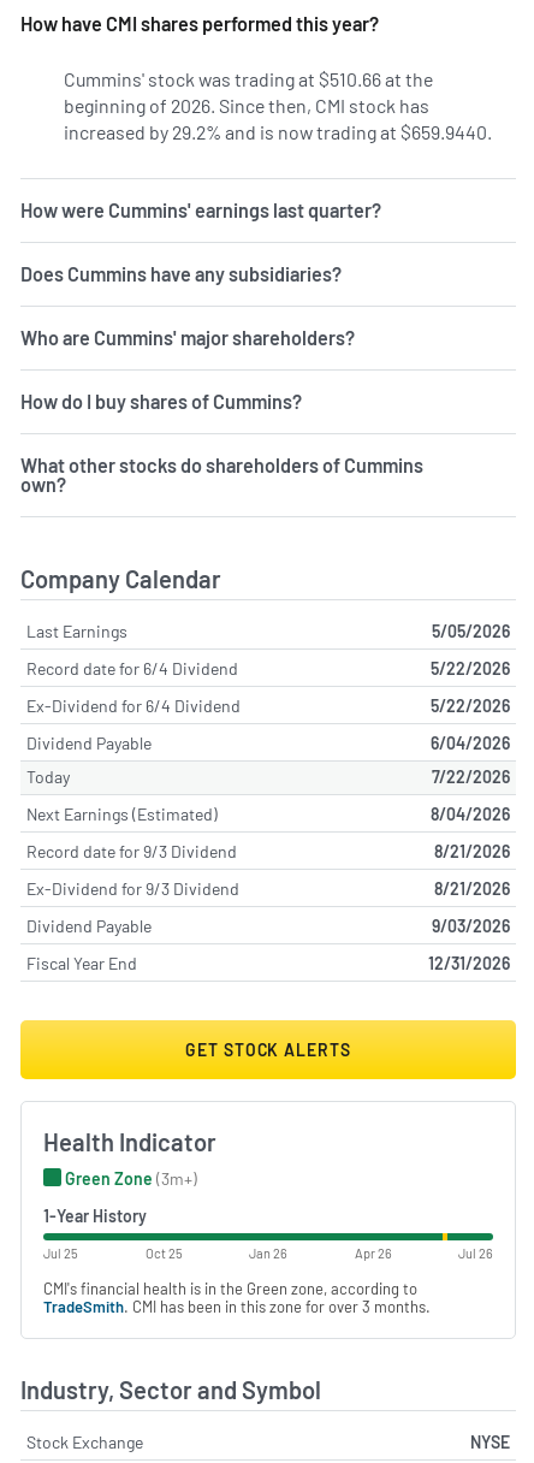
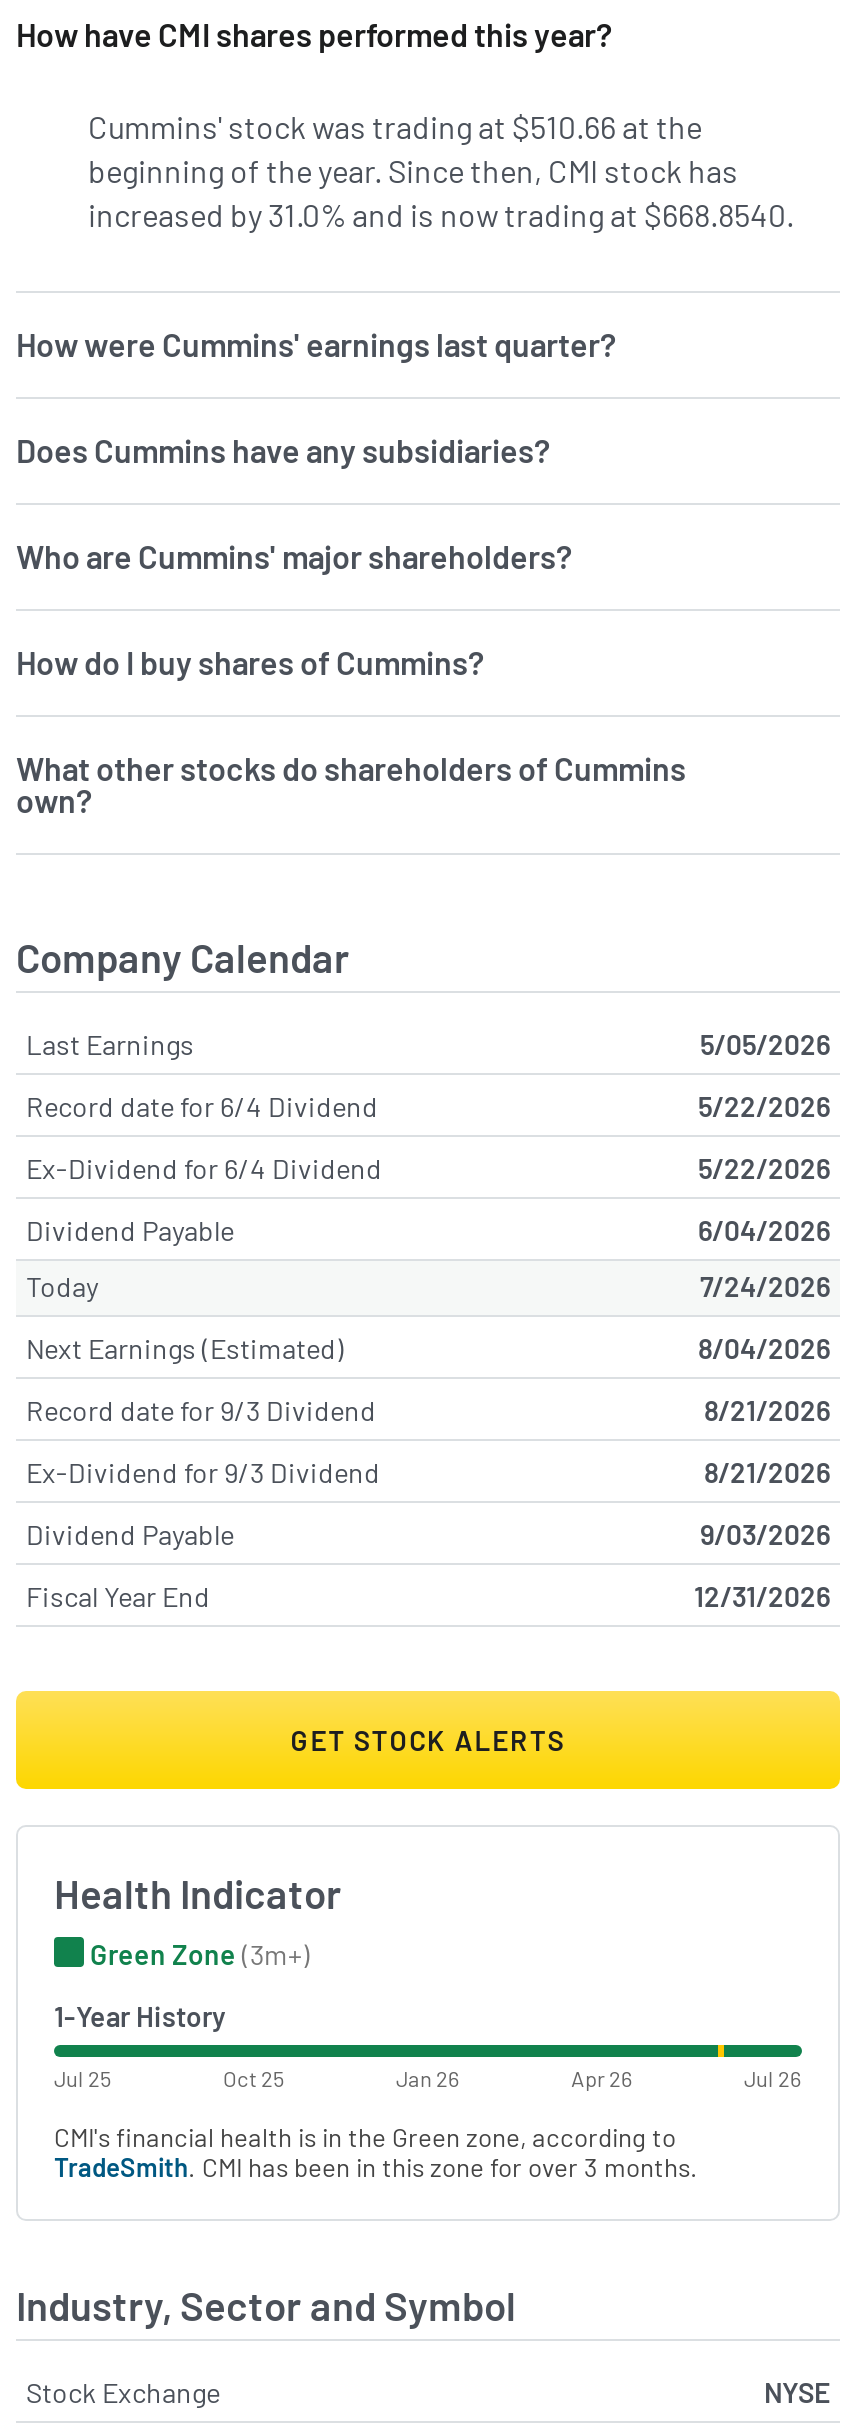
[64,93,492,143] beginning of 2026. Since then, CMI stock has | increased by 29.2% and is now trading at $659.9440. -> [88,150,794,232] beginning of the year. Since then, CMI stock has | increased by 31.0% and is now trading at $668.8540.
[432,766,510,786] 7/22/2026 -> [700,1268,830,1302] 7/24/2026

